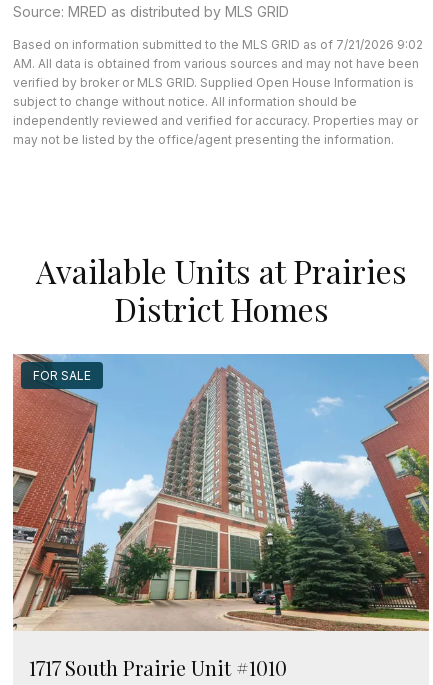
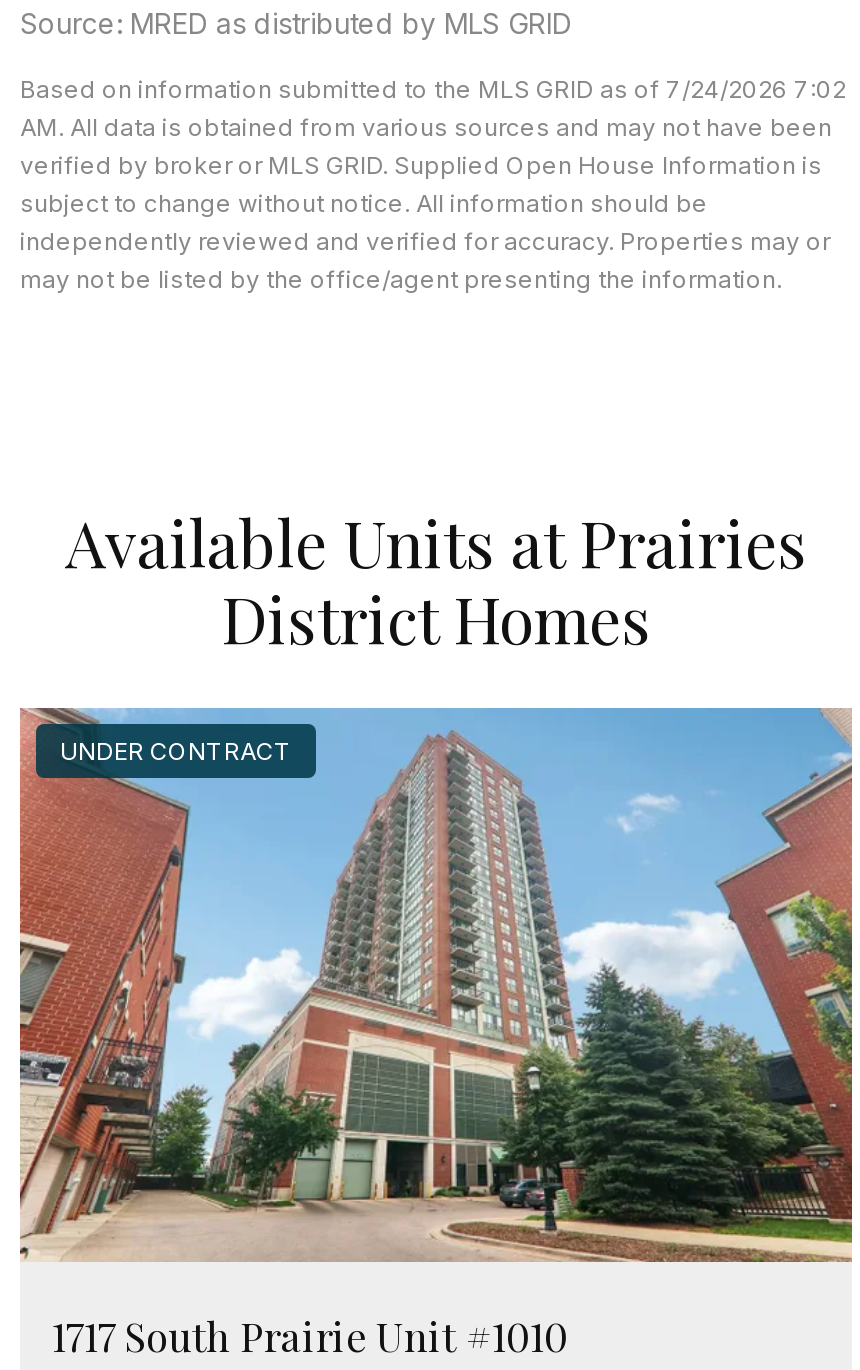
[13,37,423,52] Based on information submitted to the MLS GRID as of 7/21/2026 9:02 -> [20,74,846,104] Based on information submitted to the MLS GRID as of 7/24/2026 7:02
[33,368,91,383] FOR SALE -> [60,736,292,766] UNDER CONTRACT

